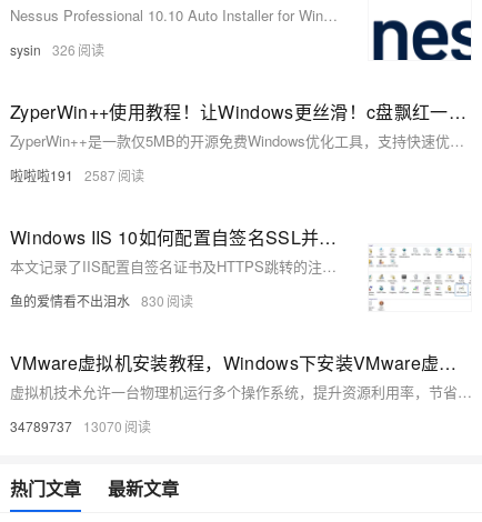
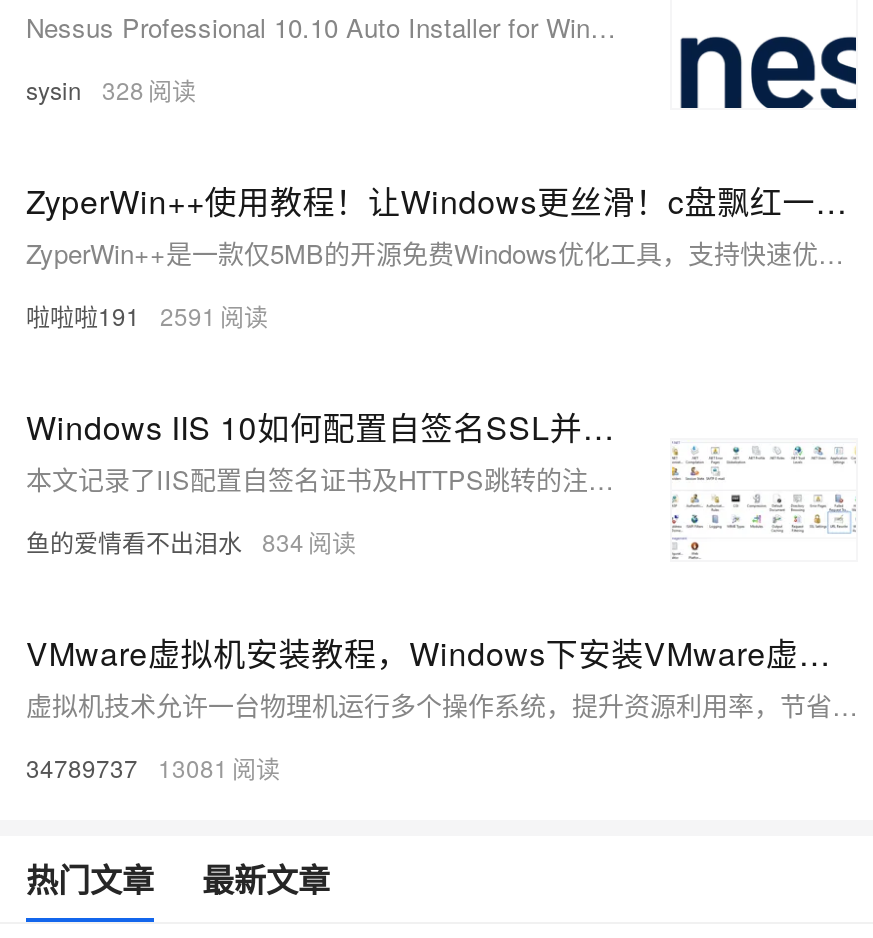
[10,40,76,59] sysin 326 -> [26,72,144,106] sysin 328
[10,166,116,185] 啦啦啦191 2587 -> [26,298,216,332] 啦啦啦191 2591
[10,291,164,310] 鱼的爱情看不出泪水 830 -> [26,524,304,558] 鱼的爱情看不出泪水 834
[10,417,122,436] 34789737 13070 -> [26,750,228,784] 34789737 13081

